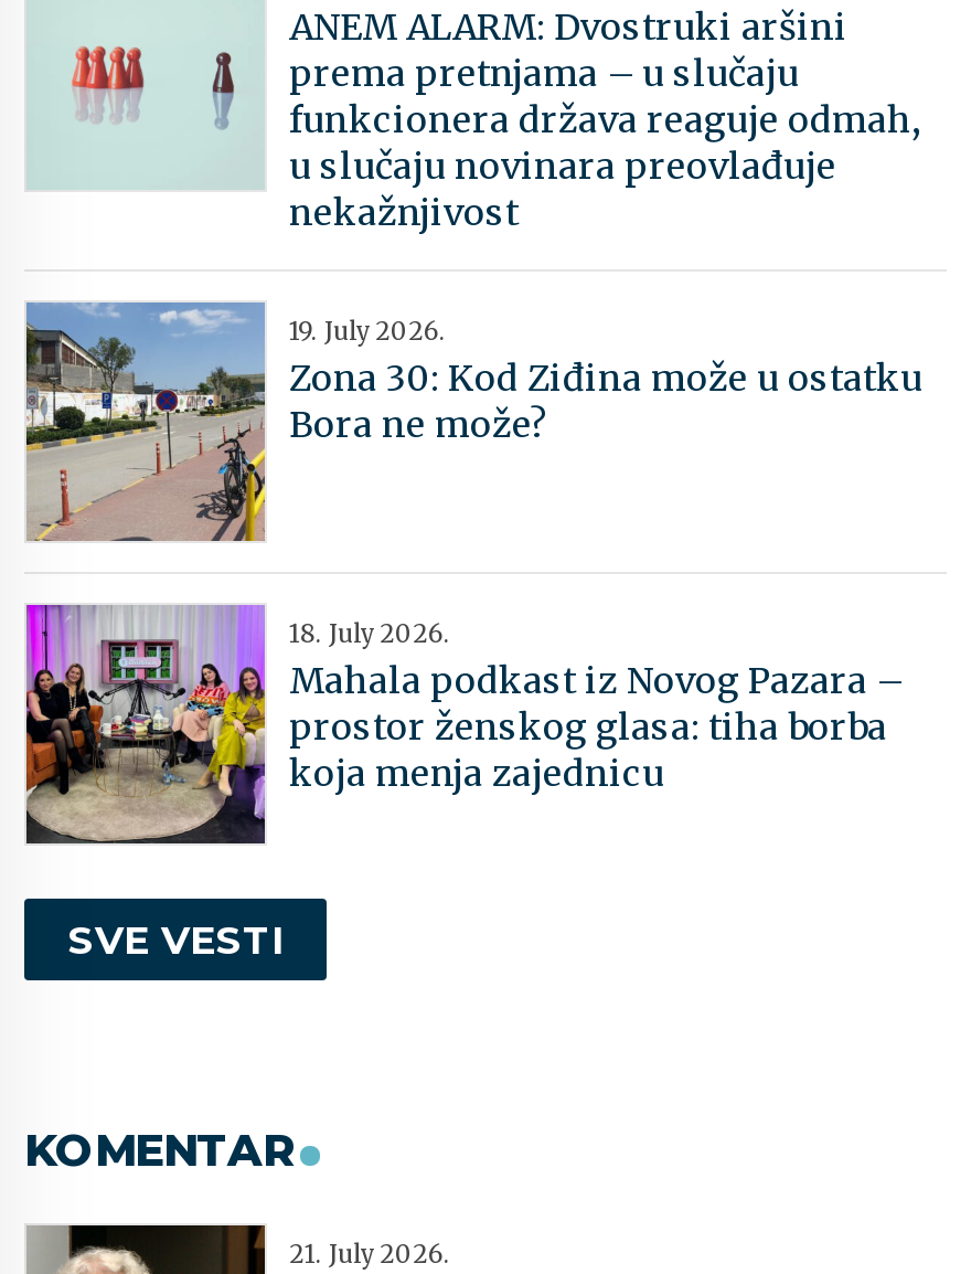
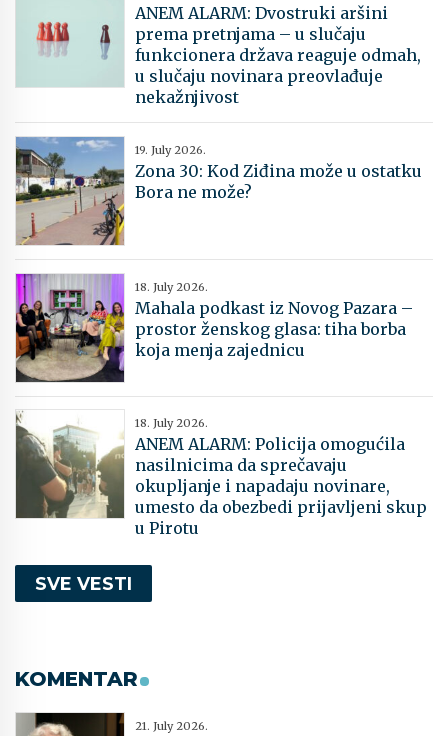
none -> [15,410,427,538] [image] | 18. July 2026. | ANEM ALARM: Policija omogućila | nasilnicima da sprečavaju | okupljanje i napadaju novinare, | umesto da obezbedi prijavljeni skup | u Pirotu

